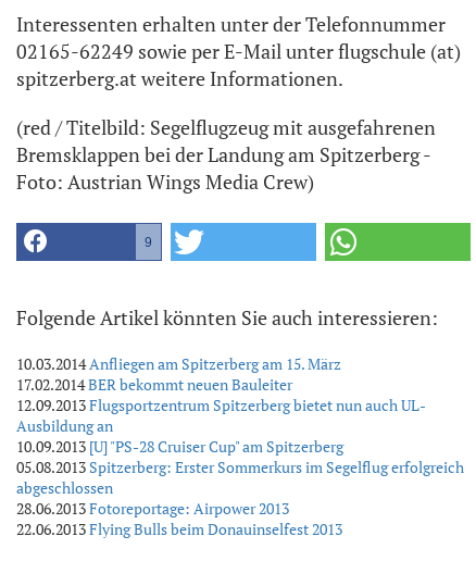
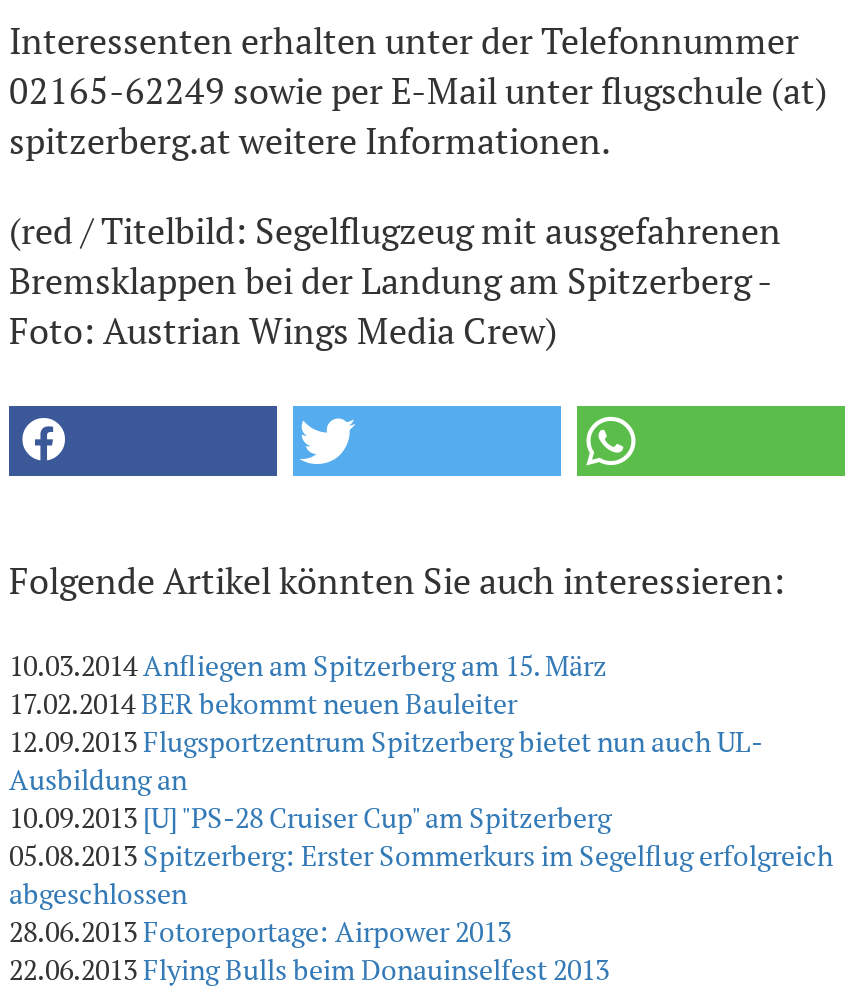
[145,235,152,250] 9 -> none

